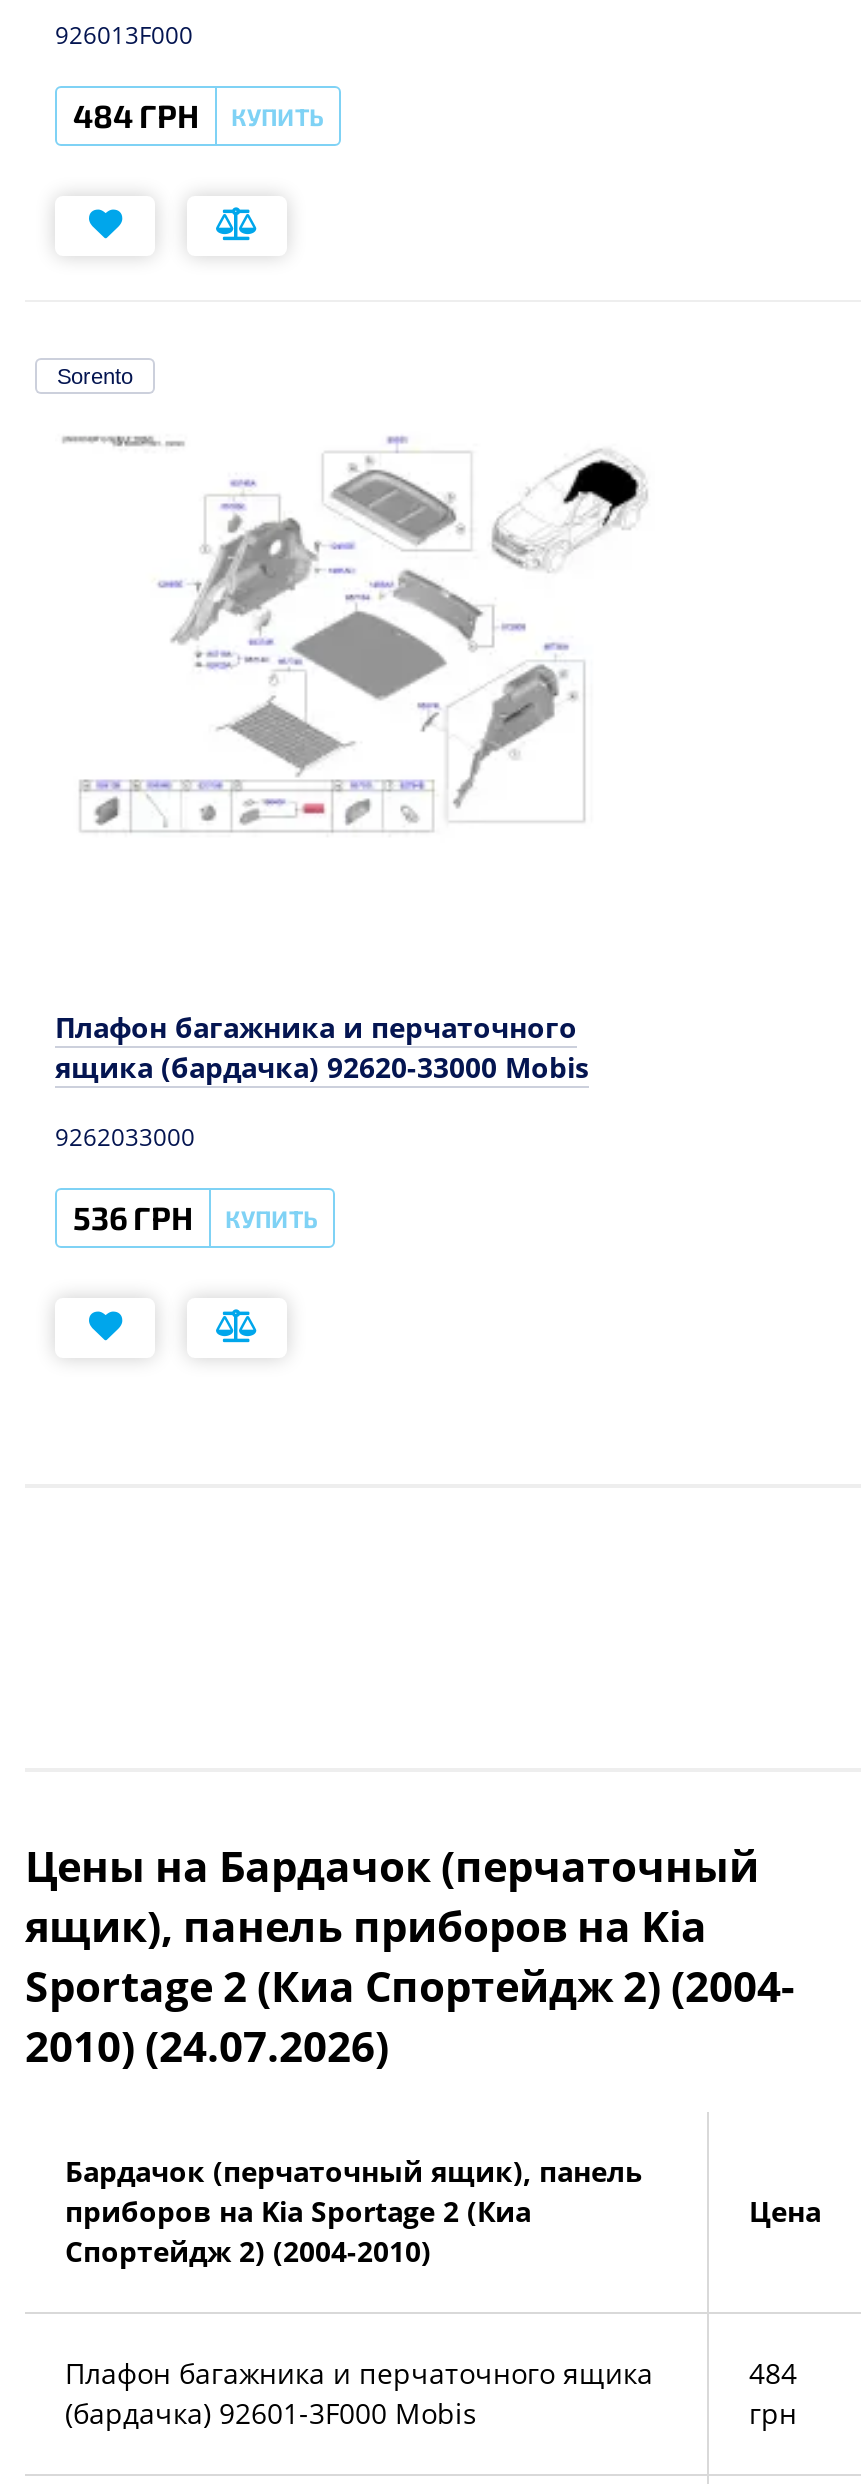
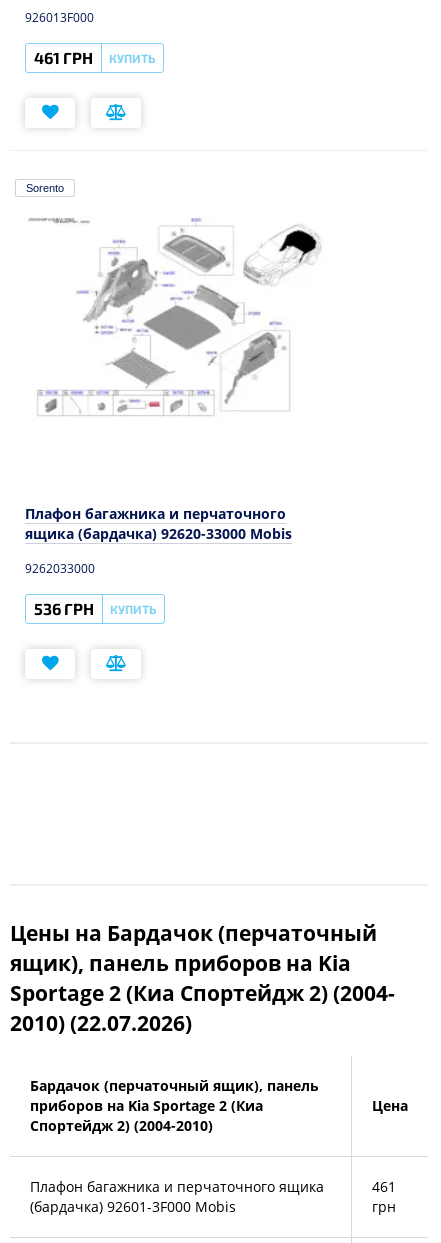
[73,95,323,133] 484 ГРН КУПИТЬ -> [34,48,155,67] 461 ГРН КУПИТЬ
[25,2018,389,2074] 2010) (24.07.2026) -> [10,1009,192,1037] 2010) (22.07.2026)
[749,2353,797,2391] 484 -> [372,1176,396,1195] 461

